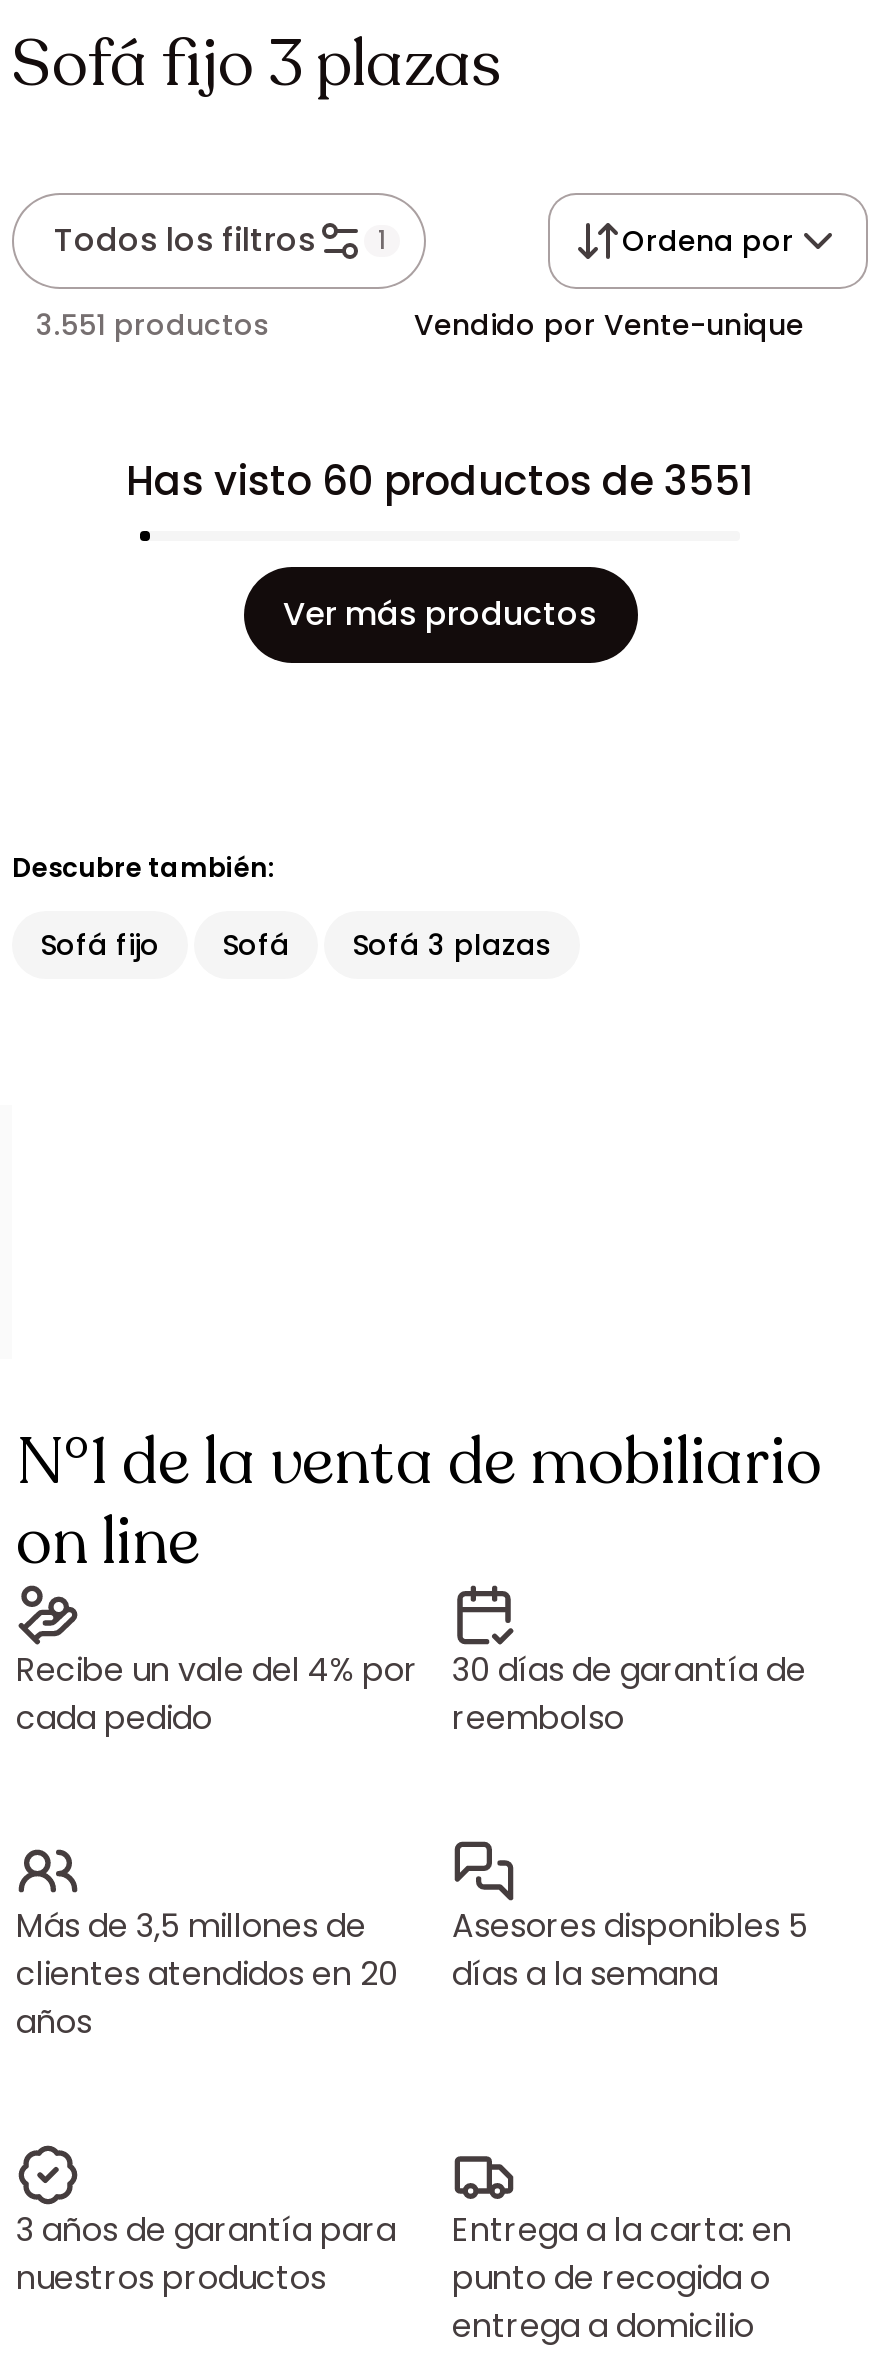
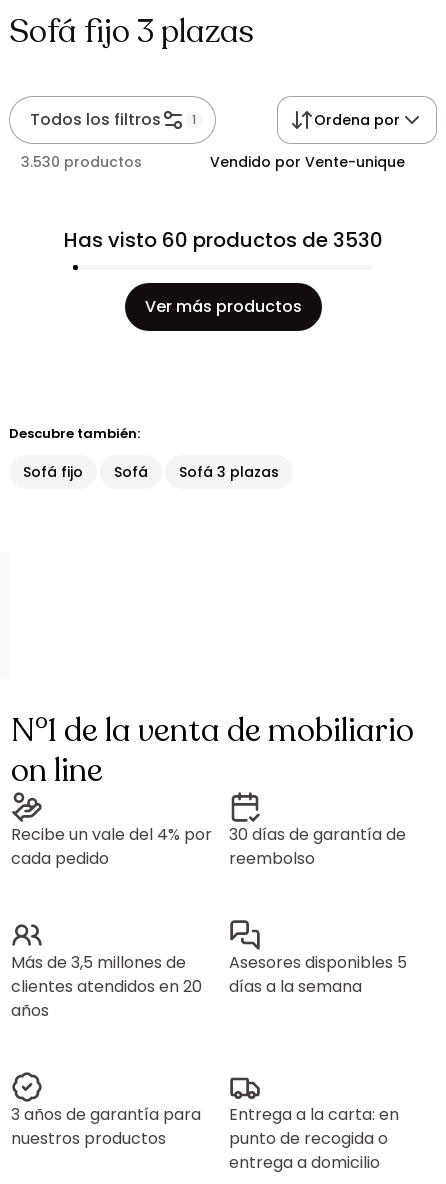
[36,304,270,344] 3.551 productos -> [21,152,142,172] 3.530 productos
[126,452,754,508] Has visto 60 productos de 3551 -> [63,226,382,254] Has visto 60 productos de 3530

